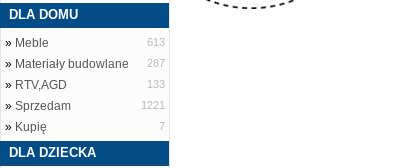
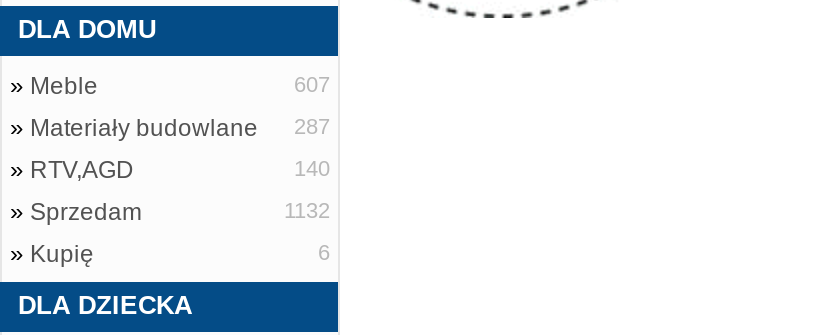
[147,36,165,48] 613 -> [294,72,330,96] 607
[147,78,165,90] 133 -> [294,156,330,180] 140
[141,99,165,111] 1221 -> [284,198,330,222] 1132
[159,120,165,132] 7 -> [318,240,330,264] 6

